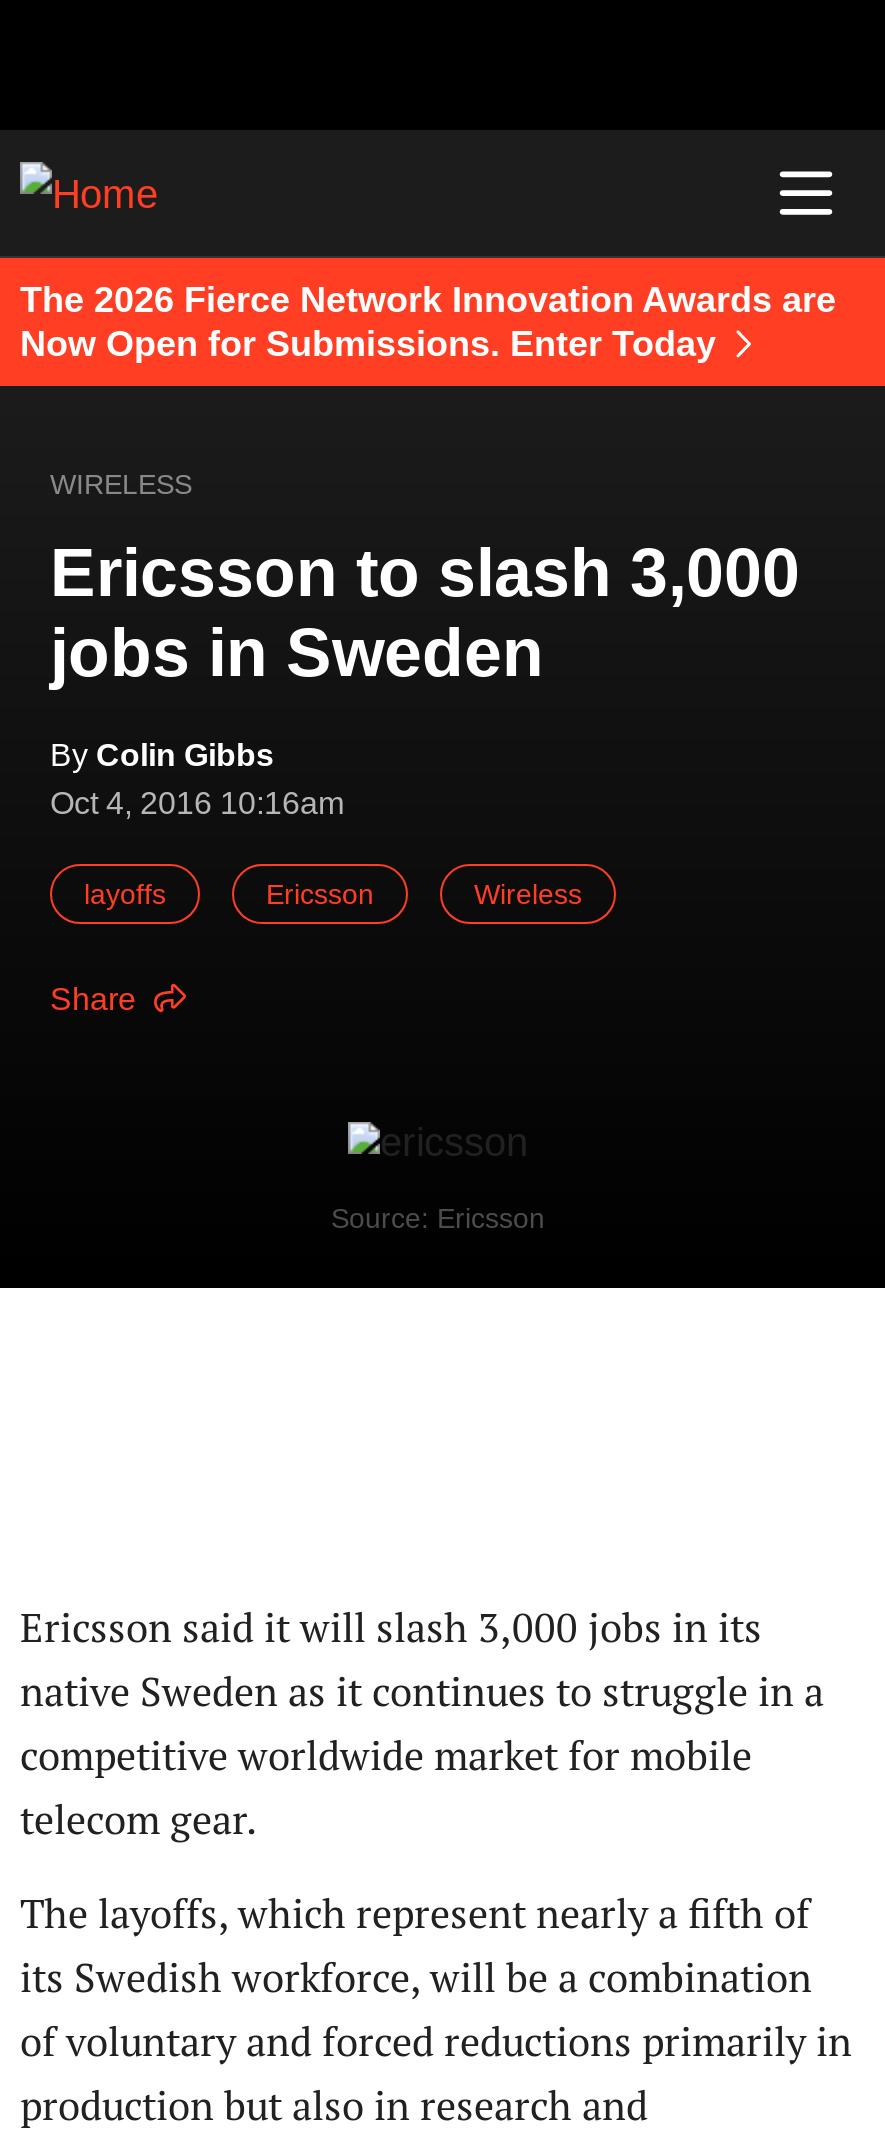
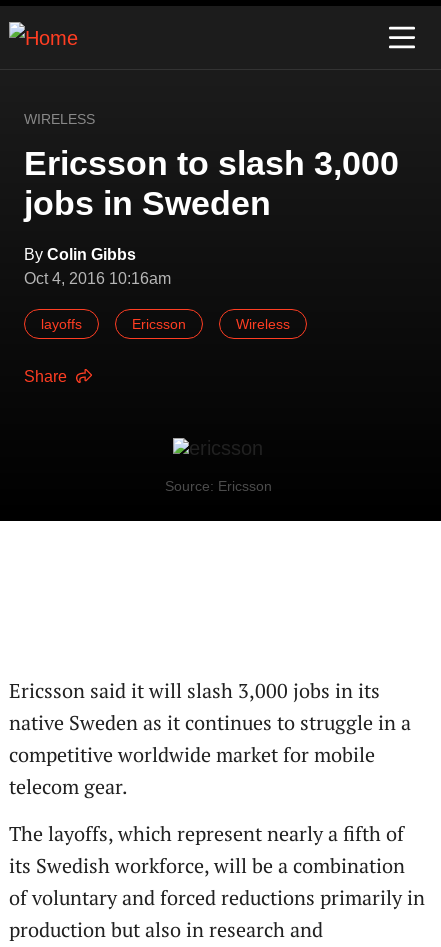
[20,280,836,364] The 2026 Fierce Network Innovation Awards are | Now Open for Submissions. Enter Today -> none

